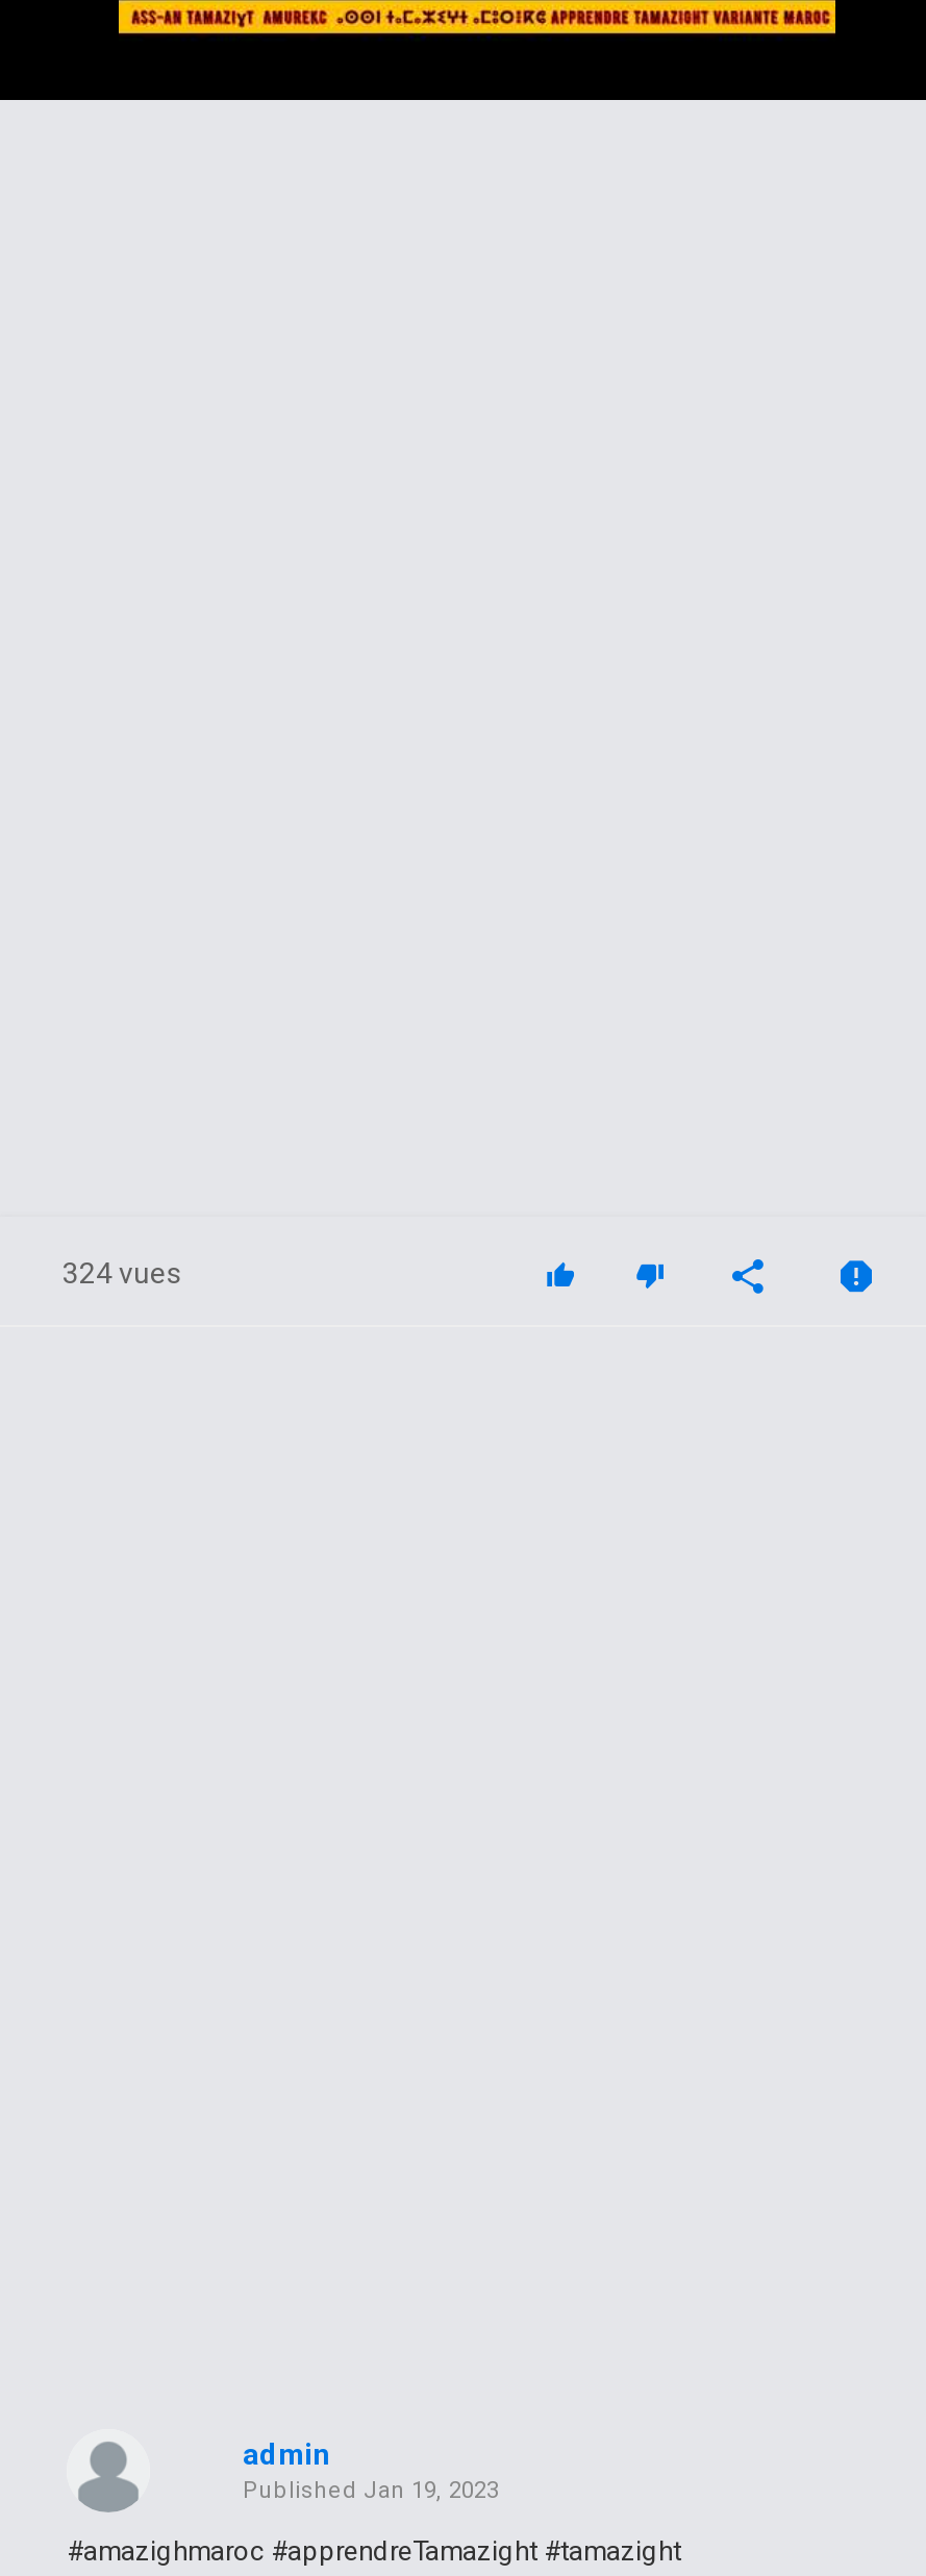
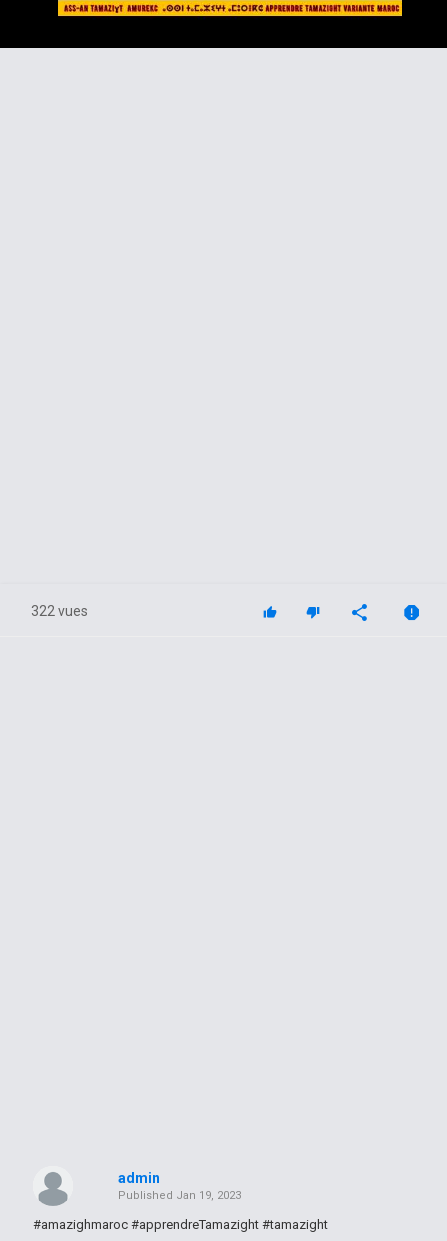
[62,1256,181,1290] 324 vues -> [31,603,88,619] 322 vues

